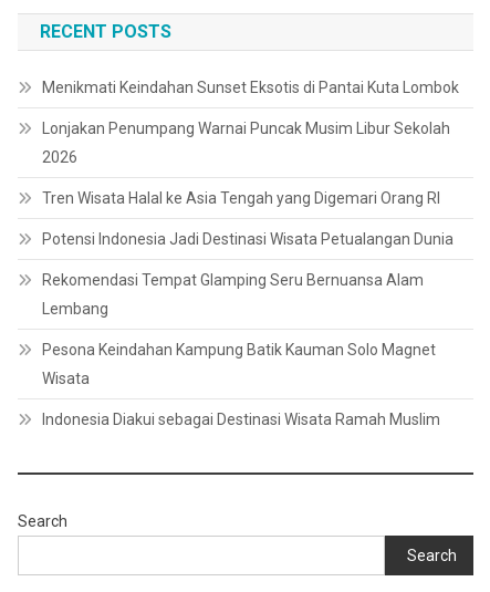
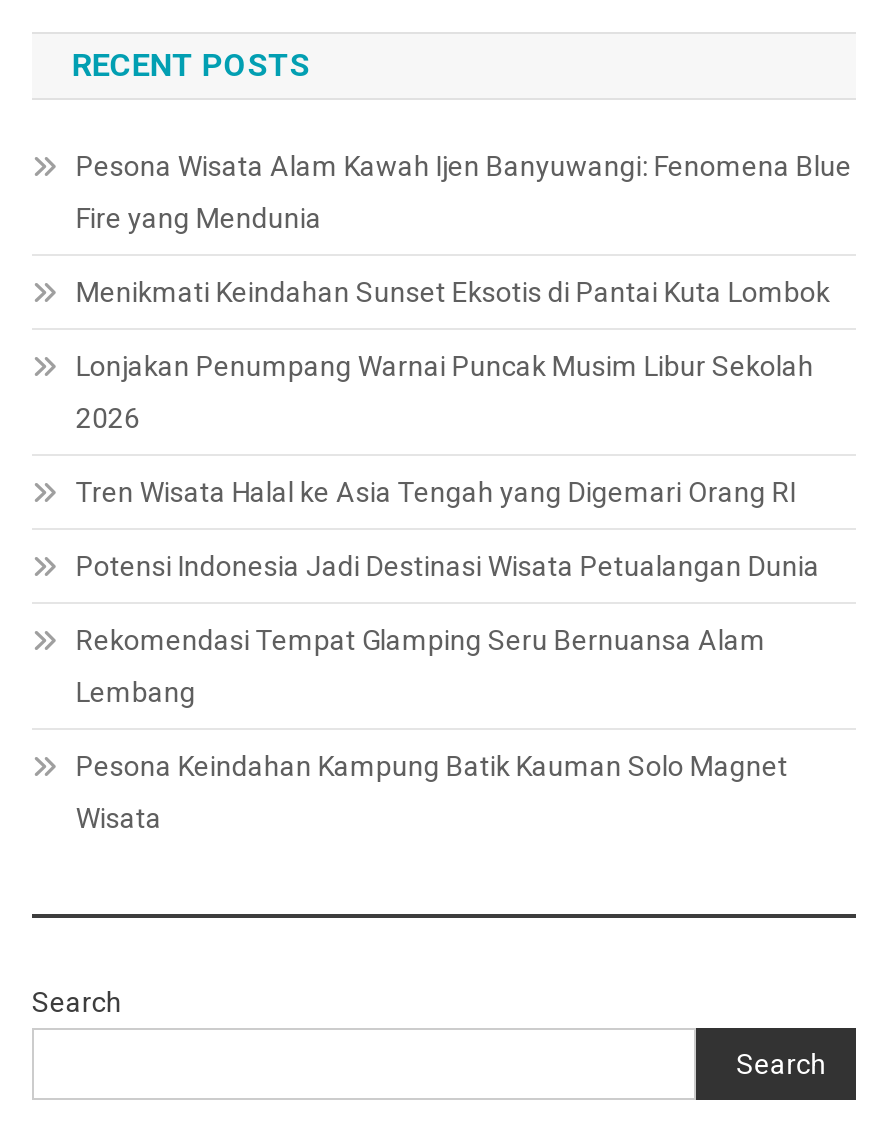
none -> [76,149,852,233] Pesona Wisata Alam Kawah Ijen Banyuwangi: Fenomena Blue | Fire yang Mendunia
moved [42,78,459,387] -> [76,275,830,833]: Menikmati Keindahan Sunset Eksotis di Pantai Kuta Lombok | Lonjakan Penumpang Warnai Puncak Musim Libur Sekolah | 2026 | ... | Pesona Keindahan Kampung Batik Kauman Solo Magnet | Wisata
[42,410,440,428] Indonesia Diakui sebagai Destinasi Wisata Ramah Muslim -> none

